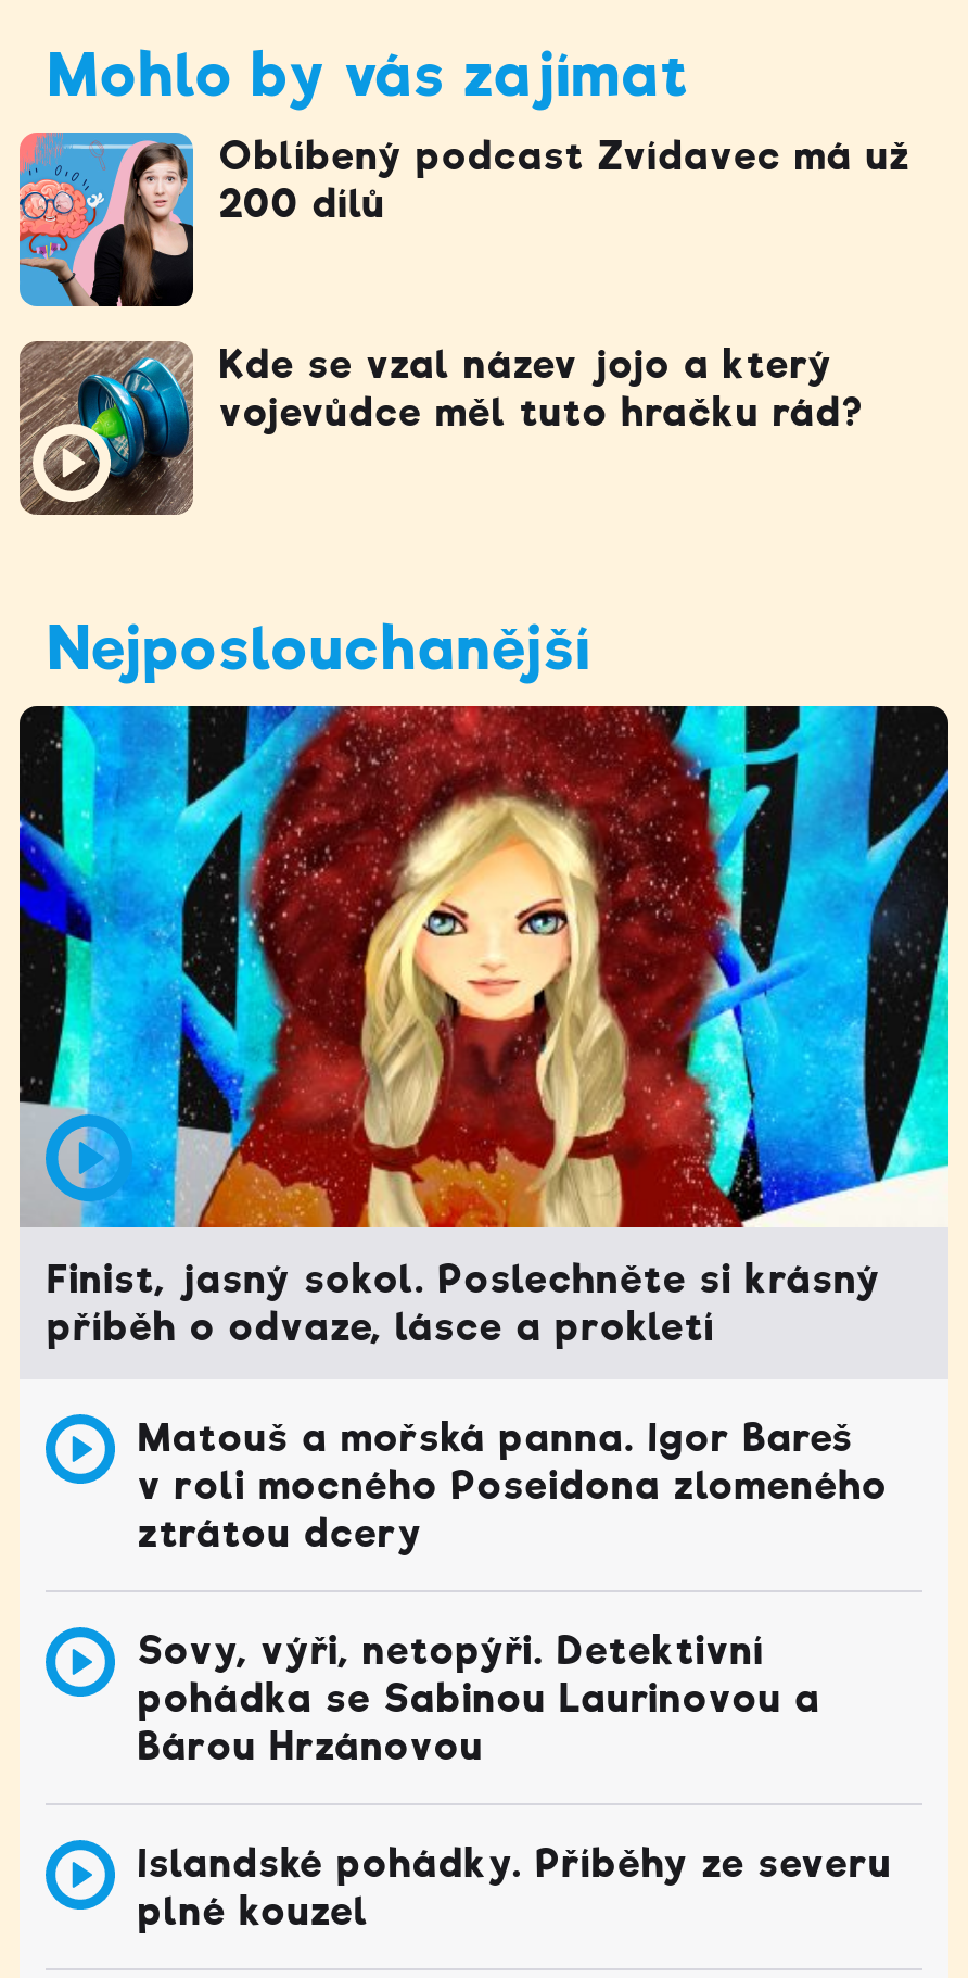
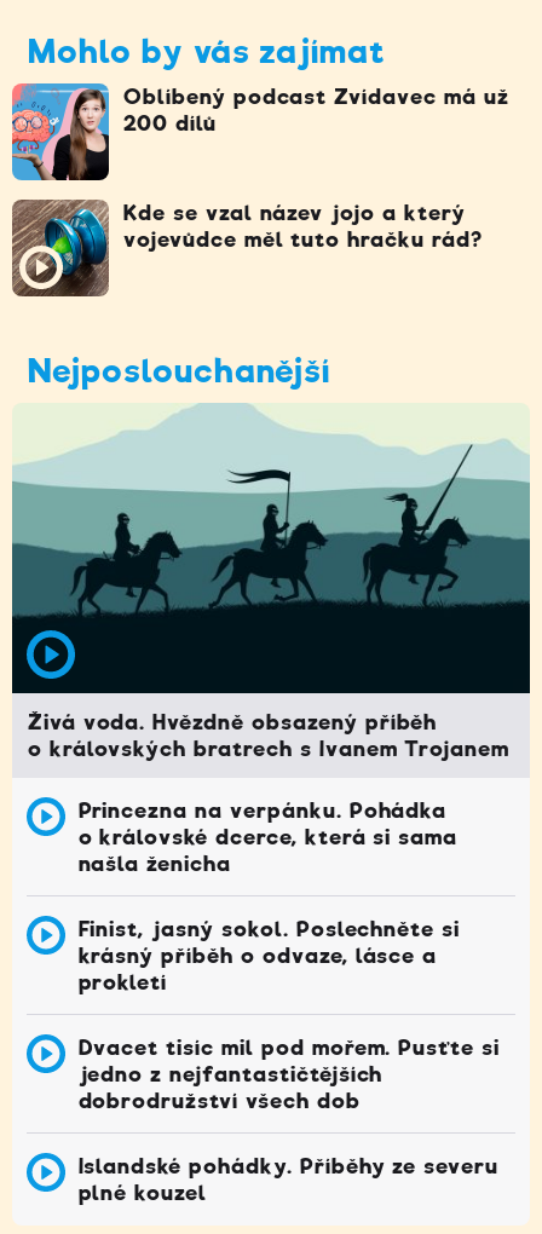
[17,704,951,1768] [image] | Finist, jasný sokol. Poslechněte si krásný | příběh o odvaze, lásce a prokletí | Matouš a mořská panna. Igor Bareš | v roli mocného Poseidona zlomeného | ztrátou dcery | Sovy, výři, netopýři. Detektivní | pohádka se Sabinou Laurinovou a | Bárou Hrzánovou -> [11,403,531,1113] [image] | Živá voda. Hvězdně obsazený příběh | o královských bratrech s Ivanem Trojanem | Princezna na verpánku. Pohádka | o královské dcerce, která si sama | našla ženicha | Finist, jasný sokol. Poslechněte si | krásný příběh o odvaze, lásce a | prokletí | Dvacet tisíc mil pod mořem. Pusťte si | jedno z nejfantastičtějších | dobrodružství všech dob

